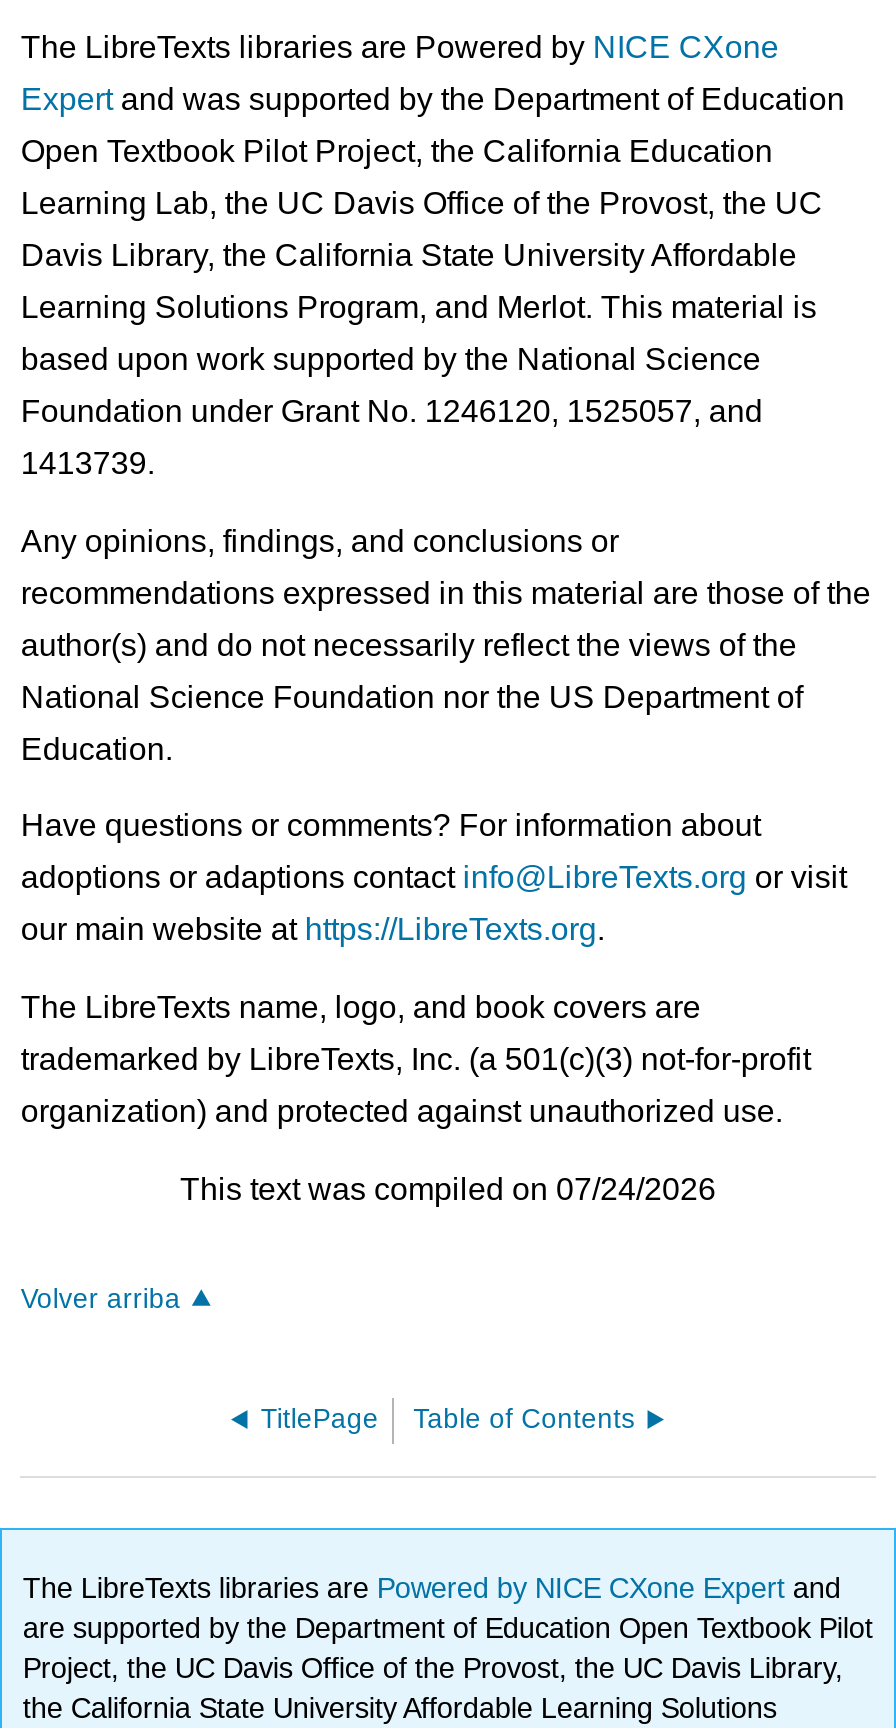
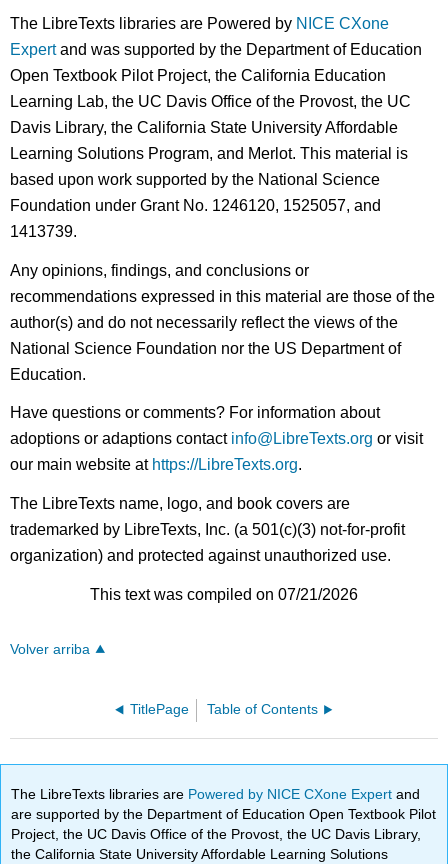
[180,1172,716,1206] This text was compiled on 07/24/2026 -> [90,586,358,603] This text was compiled on 07/21/2026

